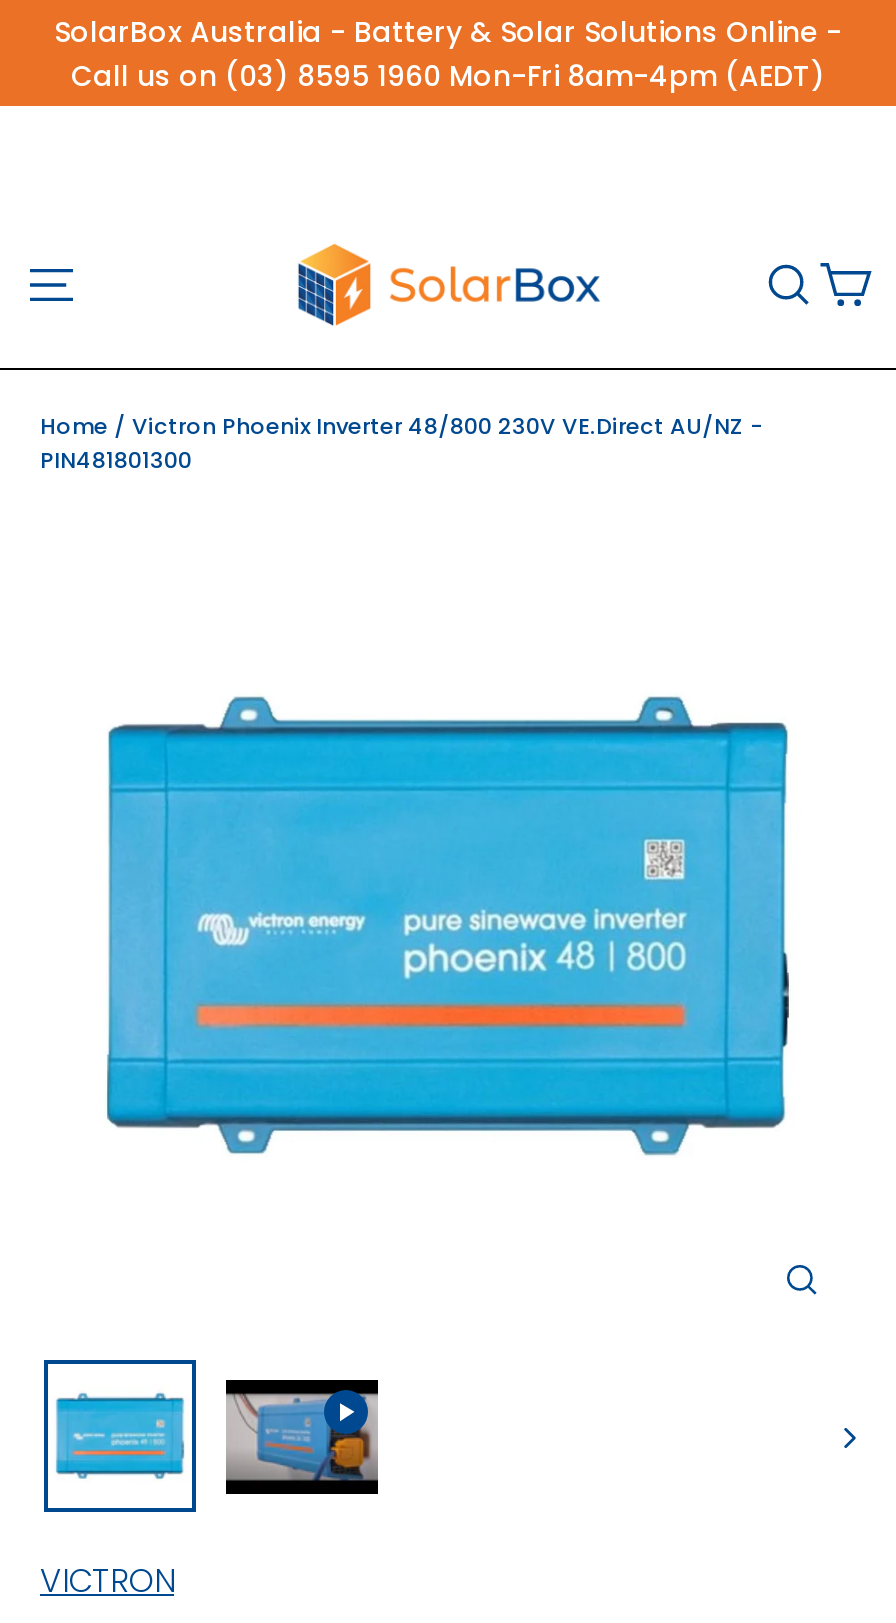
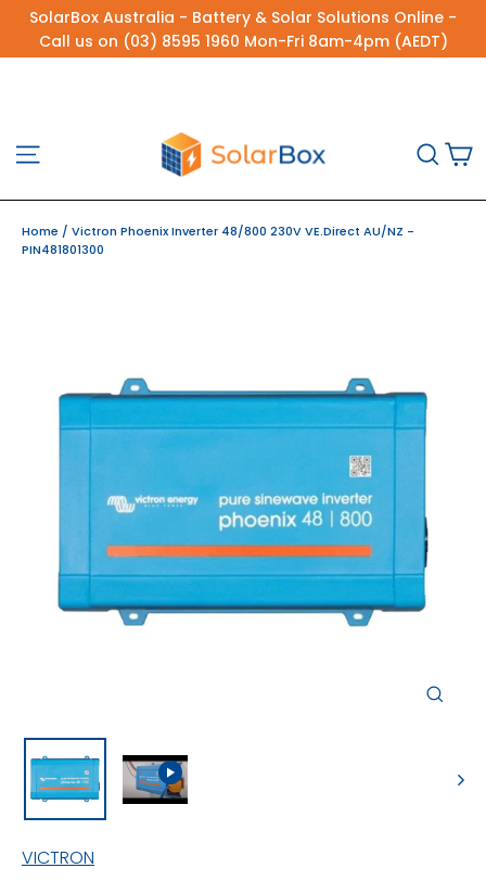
[224,1378,380,1496] [image] -> [123,749,205,810] [image]

